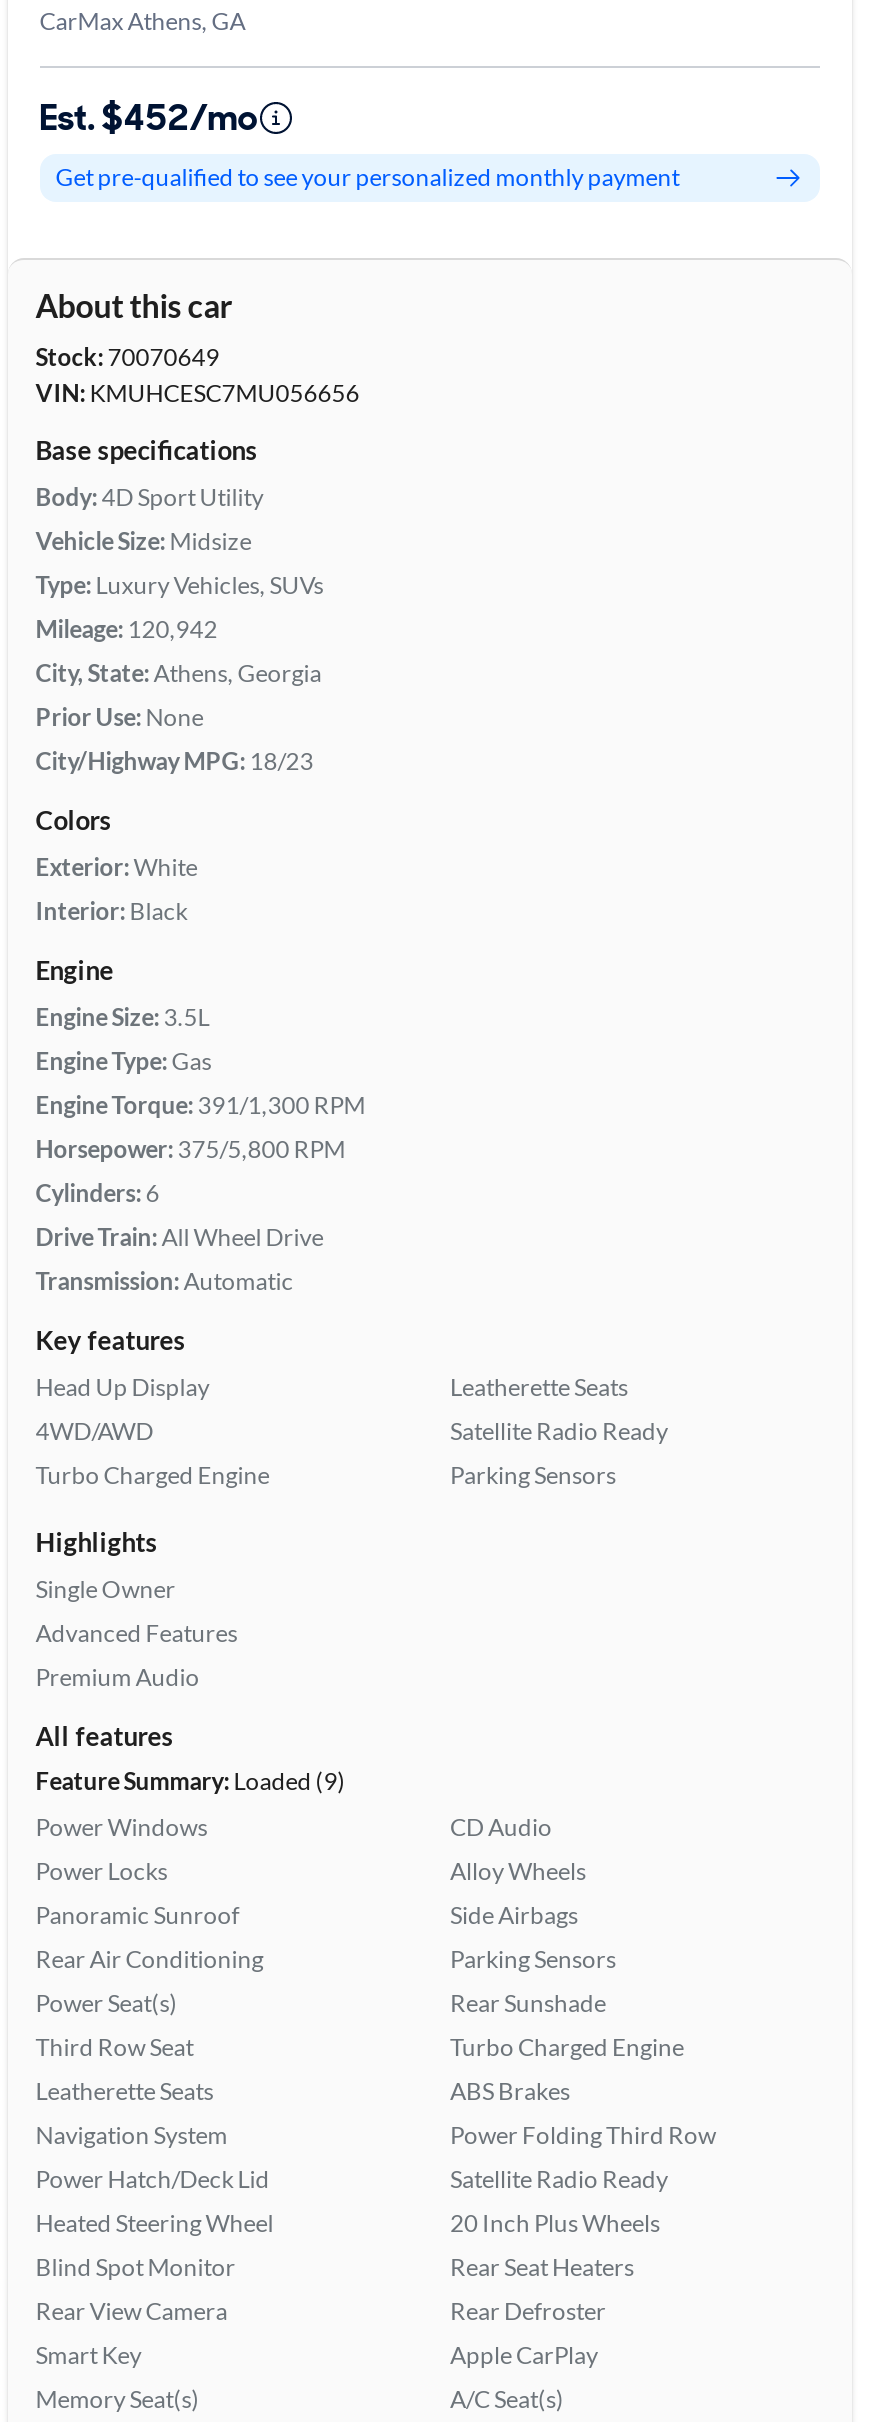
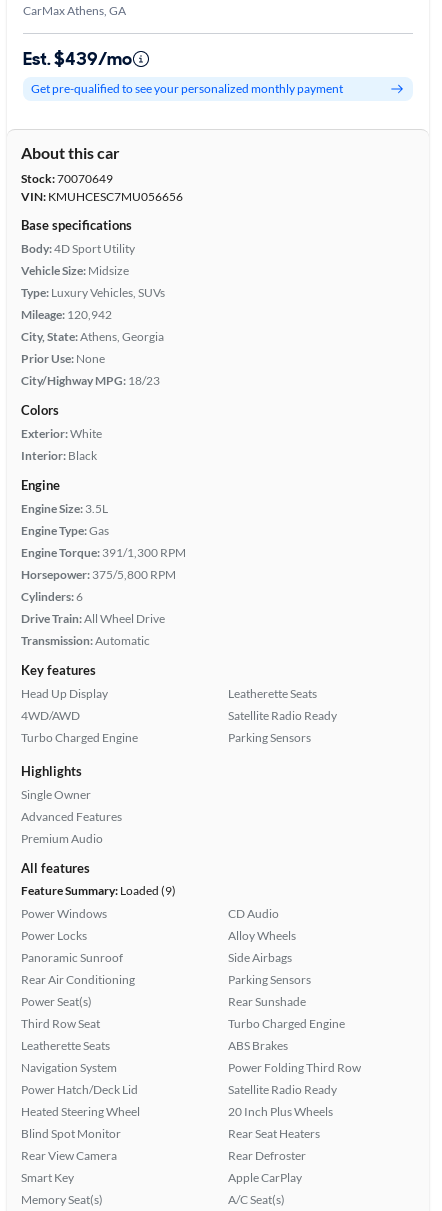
[39,93,257,141] Est. $452/mo -> [23,47,132,71] Est. $439/mo

